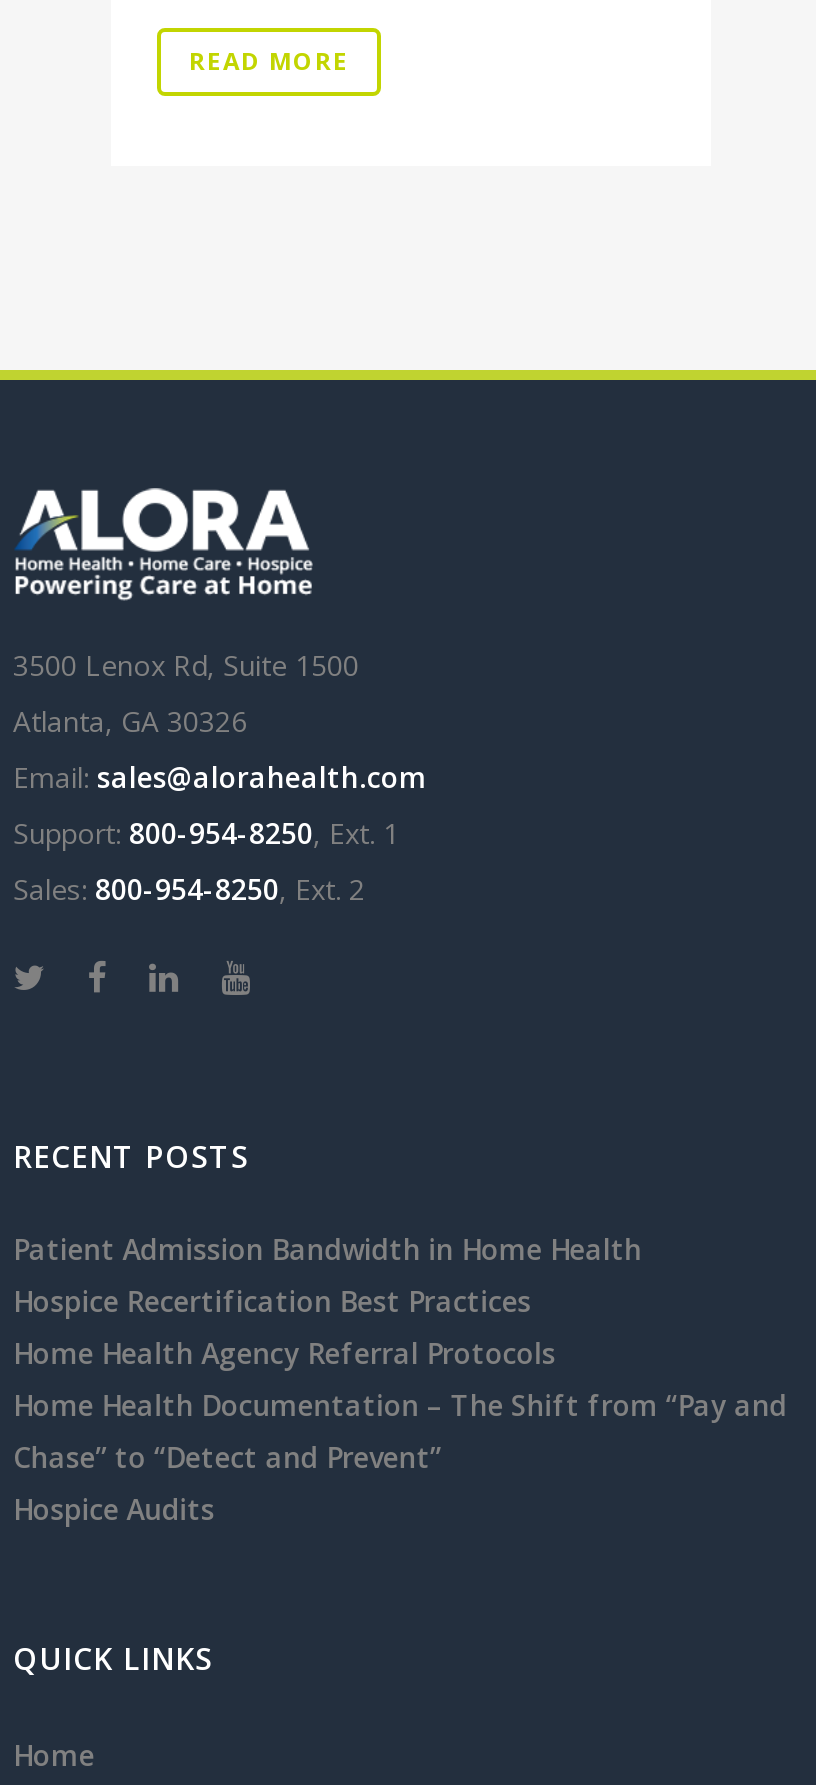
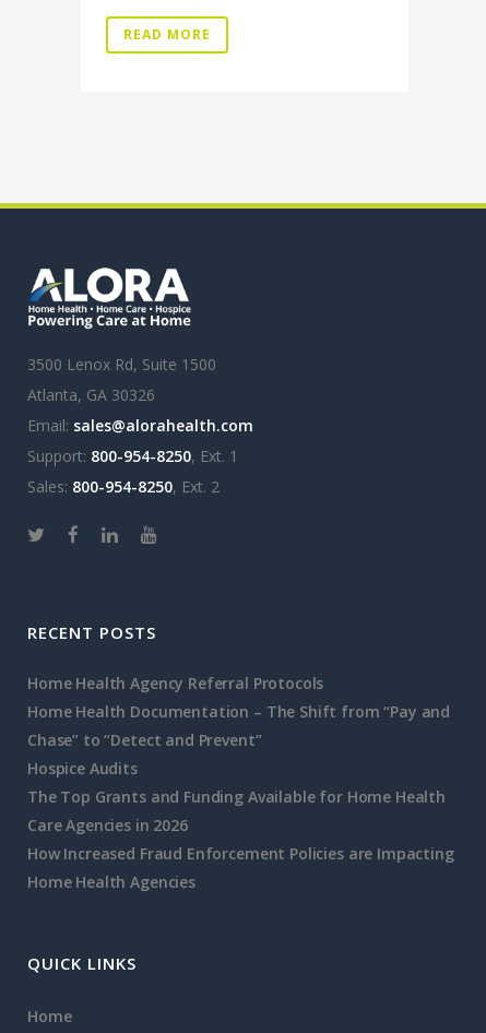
[13,1230,642,1320] Patient Admission Bandwidth in Home Health | Hospice Recertification Best Practices -> none
moved [13,1334,787,1528] -> [27,673,450,779]: Home Health Agency Referral Protocols | Home Health Documentation – The Shift from “Pay and | Chase” to “Detect and Prevent” | Hospice Audits
none -> [27,786,454,892] The Top Grants and Funding Available for Home Health | Care Agencies in 2026 | How Increased Fraud Enforcement Policies are Impacting | Home Health Agencies

